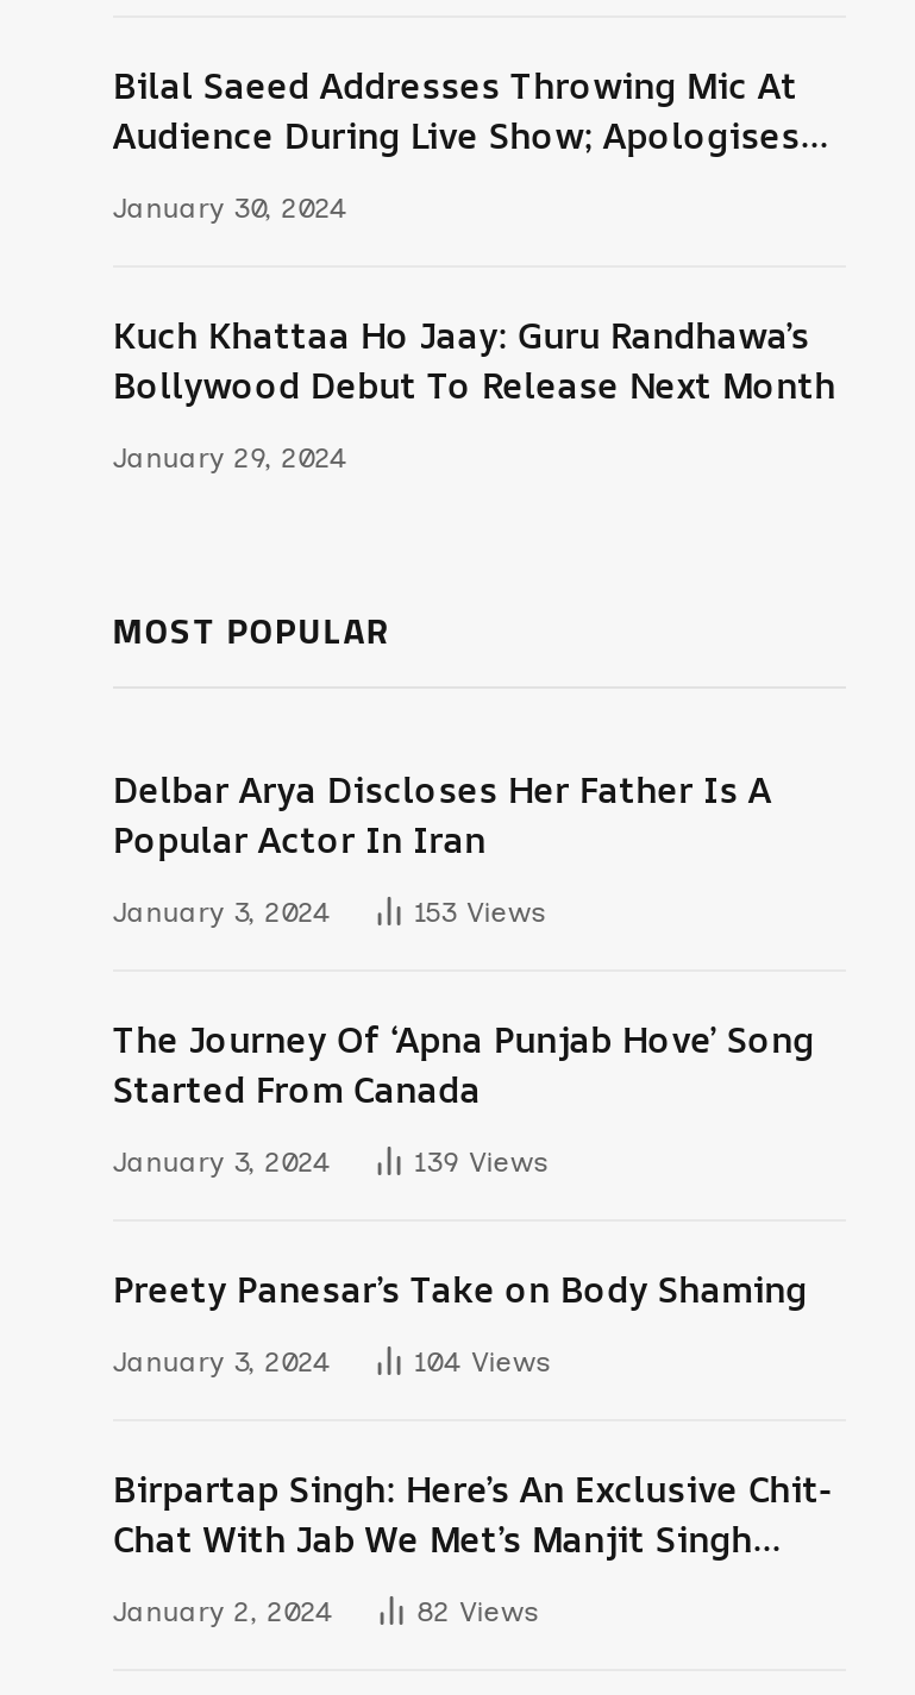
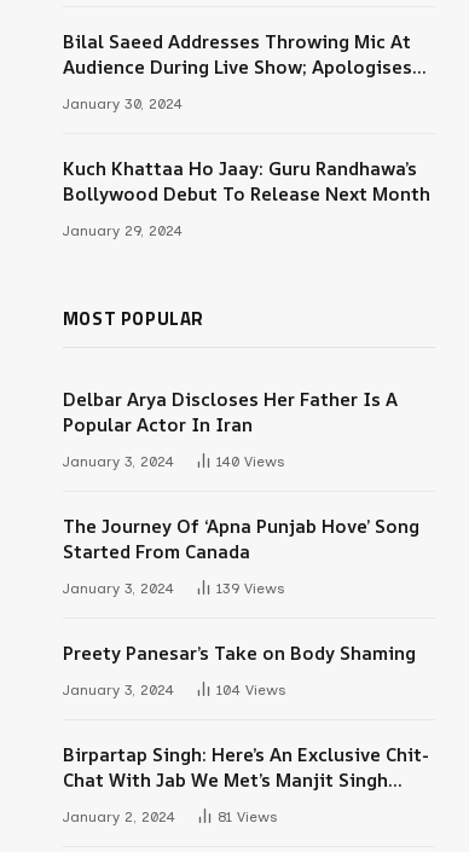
[415,895,546,928] 153 Views -> [216,453,284,470] 140 Views
[417,1594,539,1627] 82 Views -> [217,808,277,825] 81 Views

